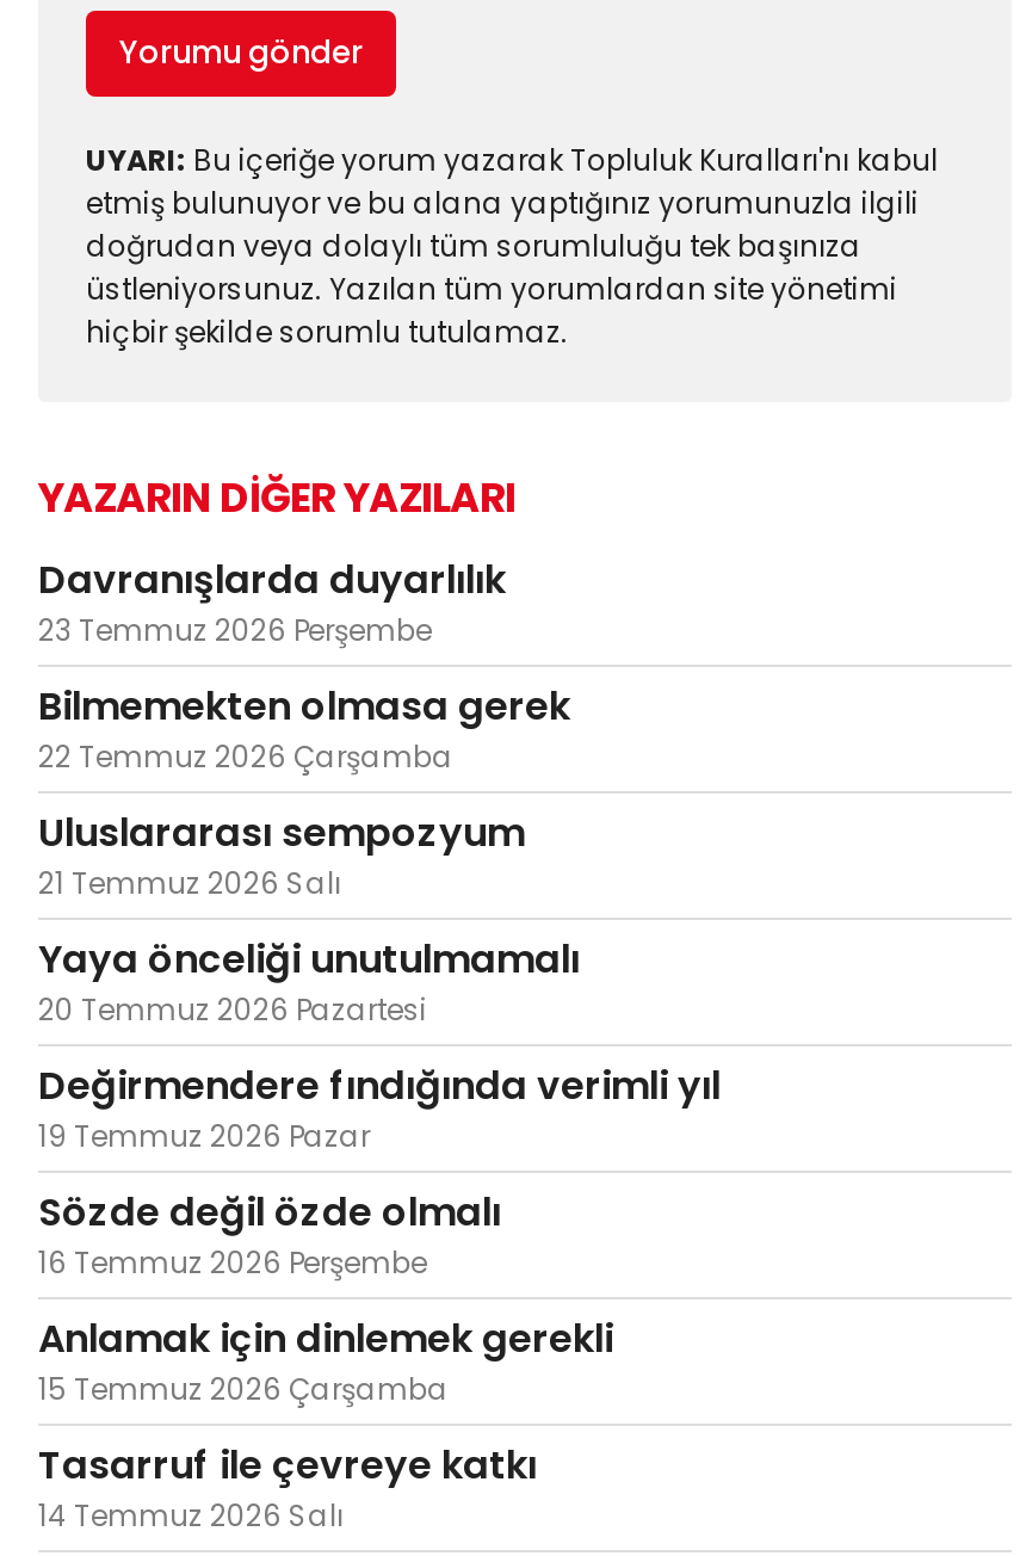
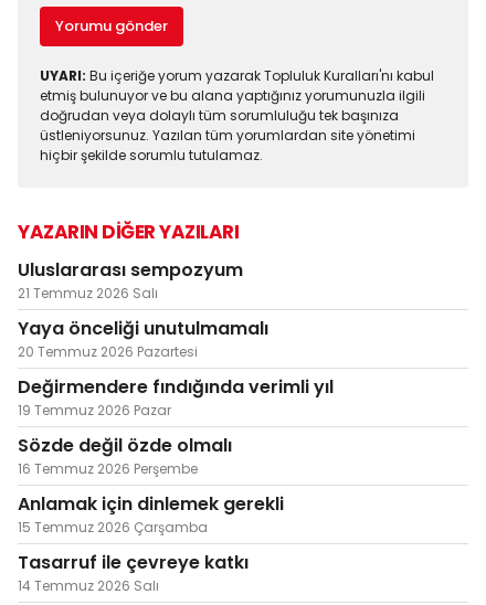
[38,553,570,778] Davranışlarda duyarlılık | 23 Temmuz 2026 Perşembe | Bilmemekten olmasa gerek | 22 Temmuz 2026 Çarşamba -> none

